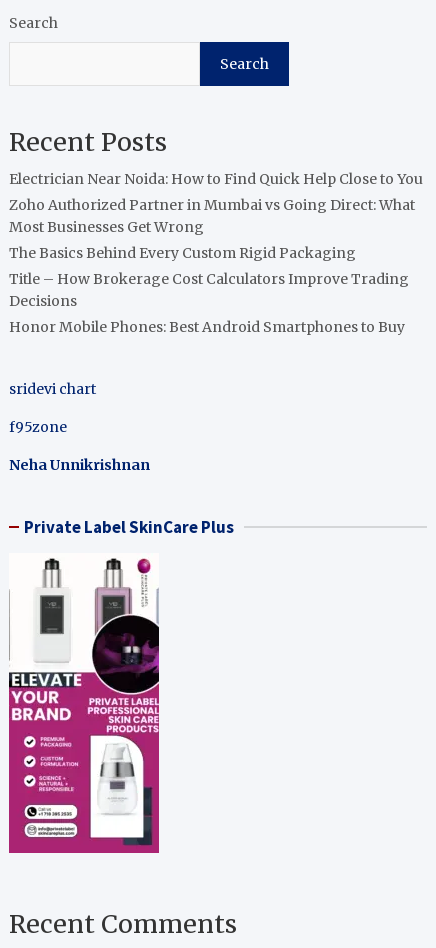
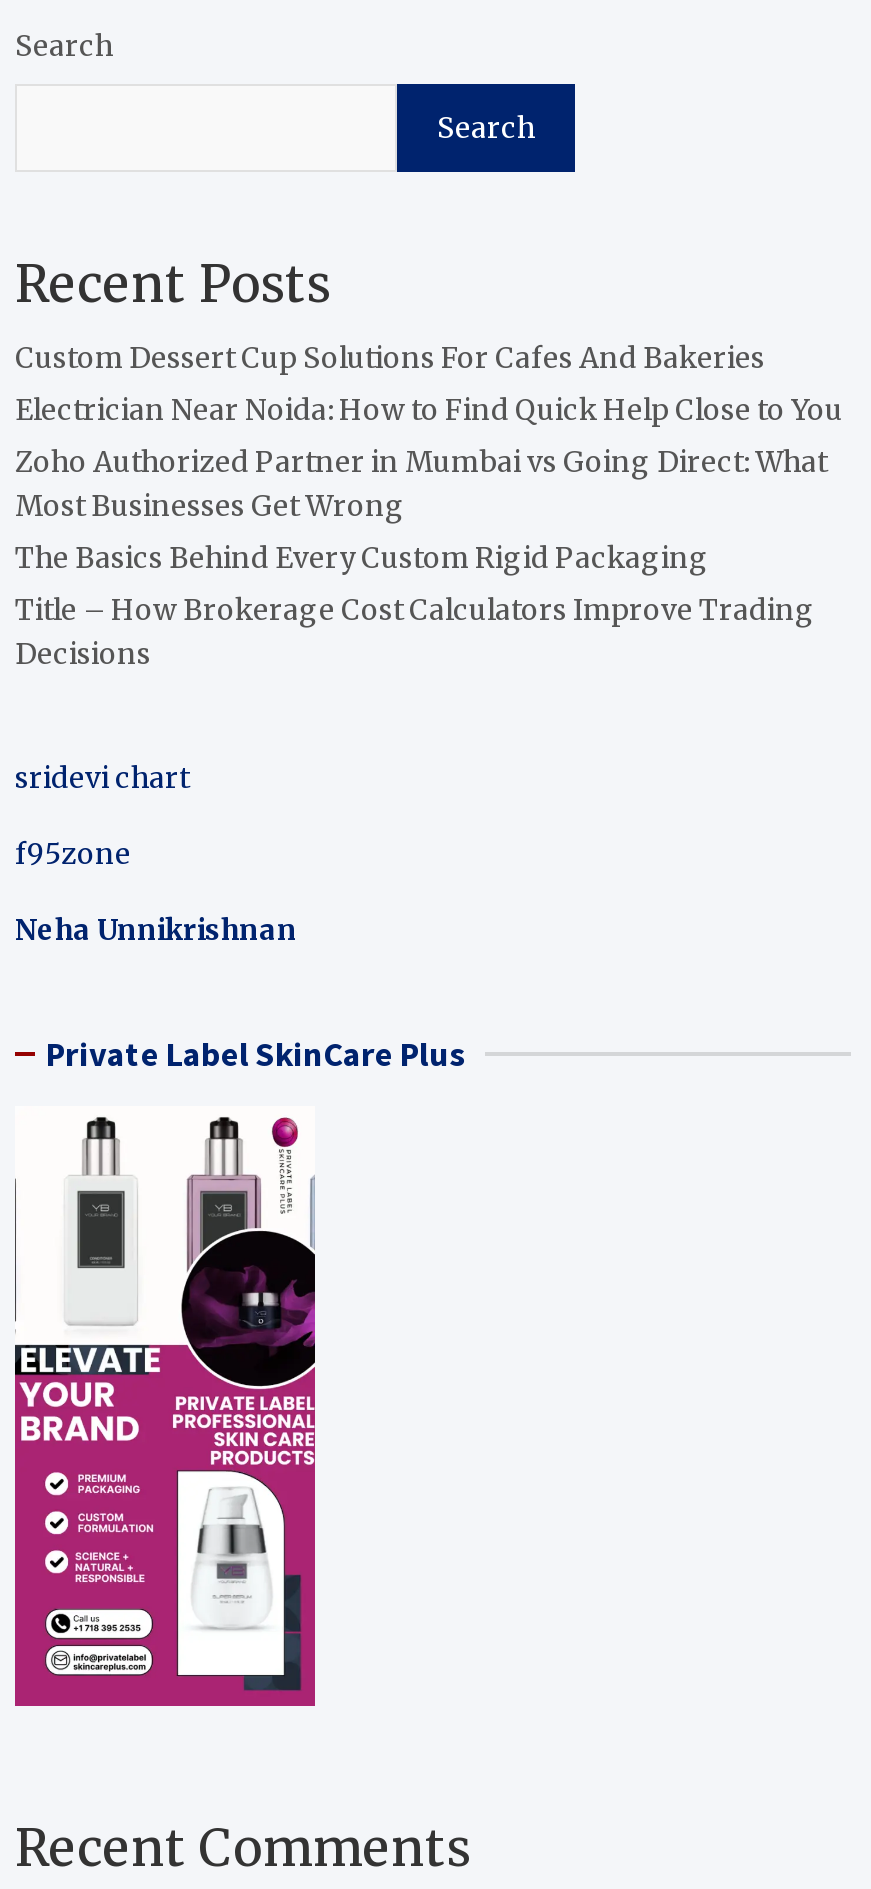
none -> [15,340,765,376] Custom Dessert Cup Solutions For Cafes And Bakeries
moved [9,170,423,310] -> [15,392,843,672]: Electrician Near Noida: How to Find Quick Help Close to You | Zoho Authorized Partner in Mumbai vs Going Direct: What | Most Businesses Get Wrong | The Basics Behind Every Custom Rigid Packaging | Title – How Brokerage Cost Calculators Improve Trading | Decisions
[9,318,405,336] Honor Mobile Phones: Best Android Smartphones to Buy -> none

